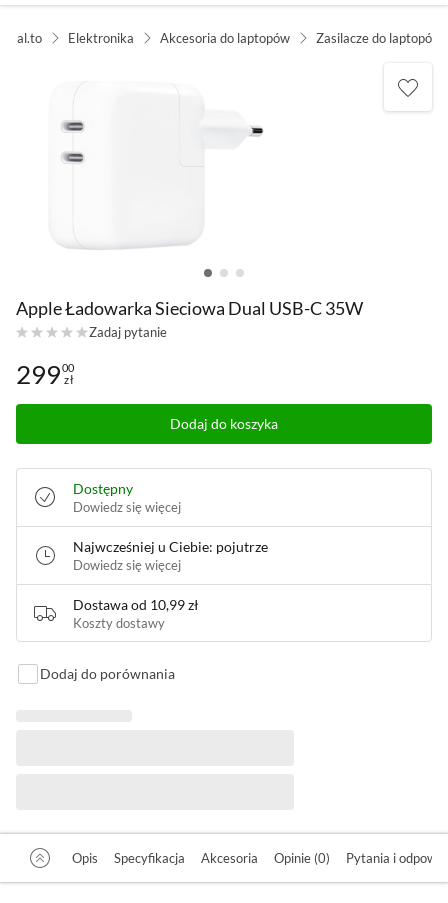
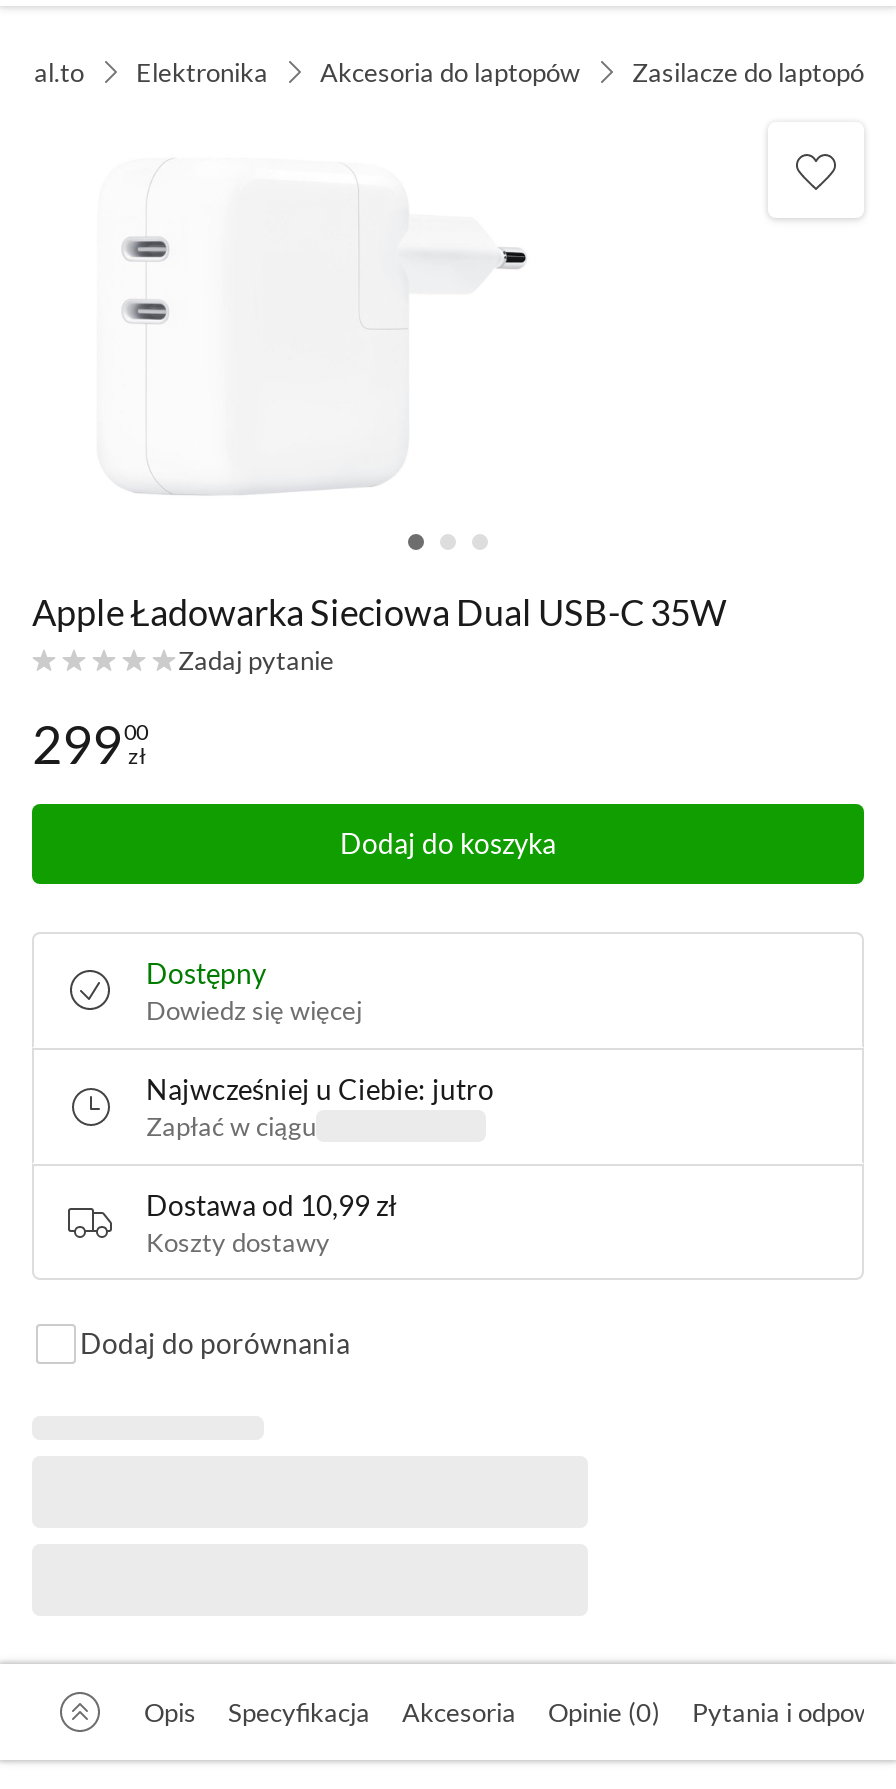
[73,538,268,573] Najwcześniej u Ciebie: pojutrze | Dowiedz się więcej -> [146,1072,494,1142] Najwcześniej u Ciebie: jutro | Zapłać w ciągu

